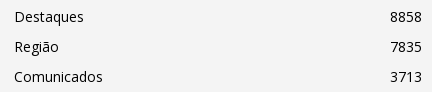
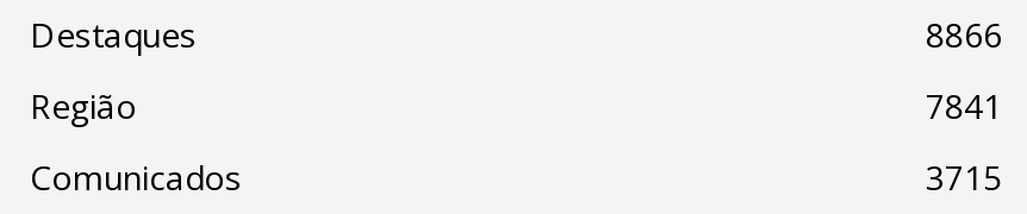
[390,7,422,26] 8858 -> [926,12,1002,57] 8866
[390,37,422,56] 7835 -> [926,83,1002,128] 7841
[390,67,422,86] 3713 -> [926,155,1002,200] 3715

